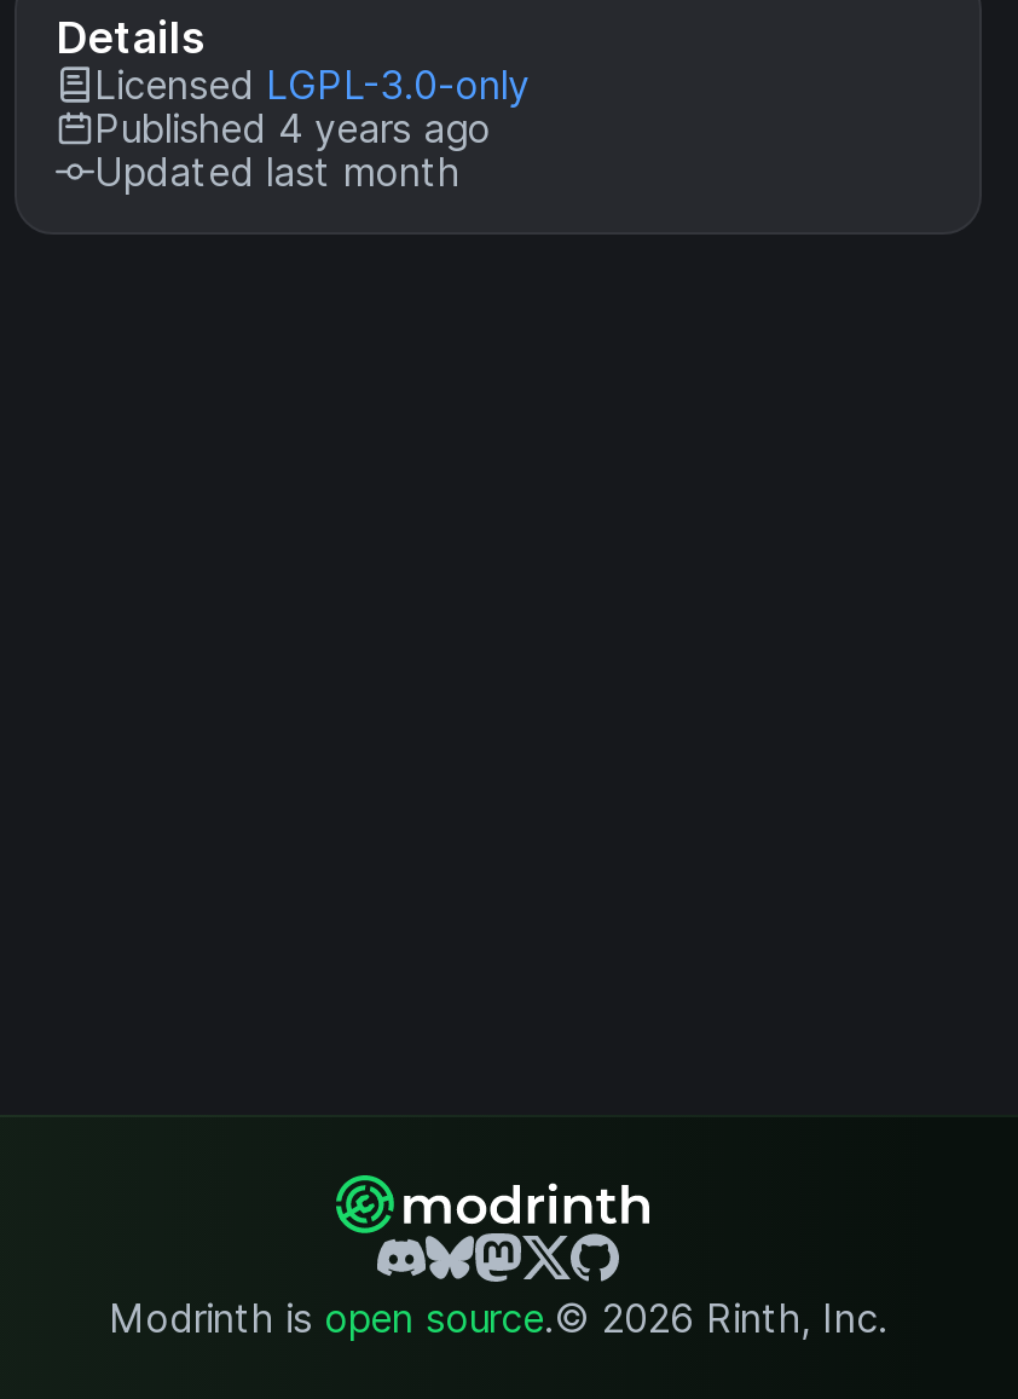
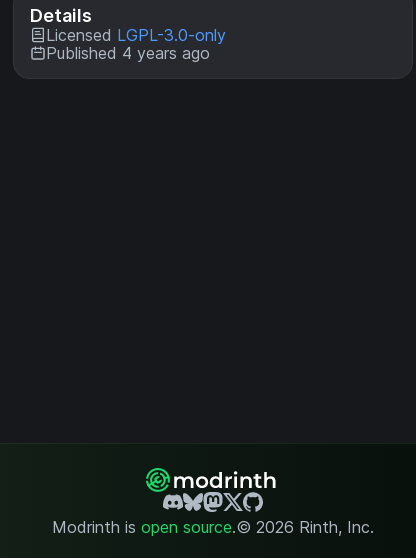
[94,148,459,196] Updated last month -> none

